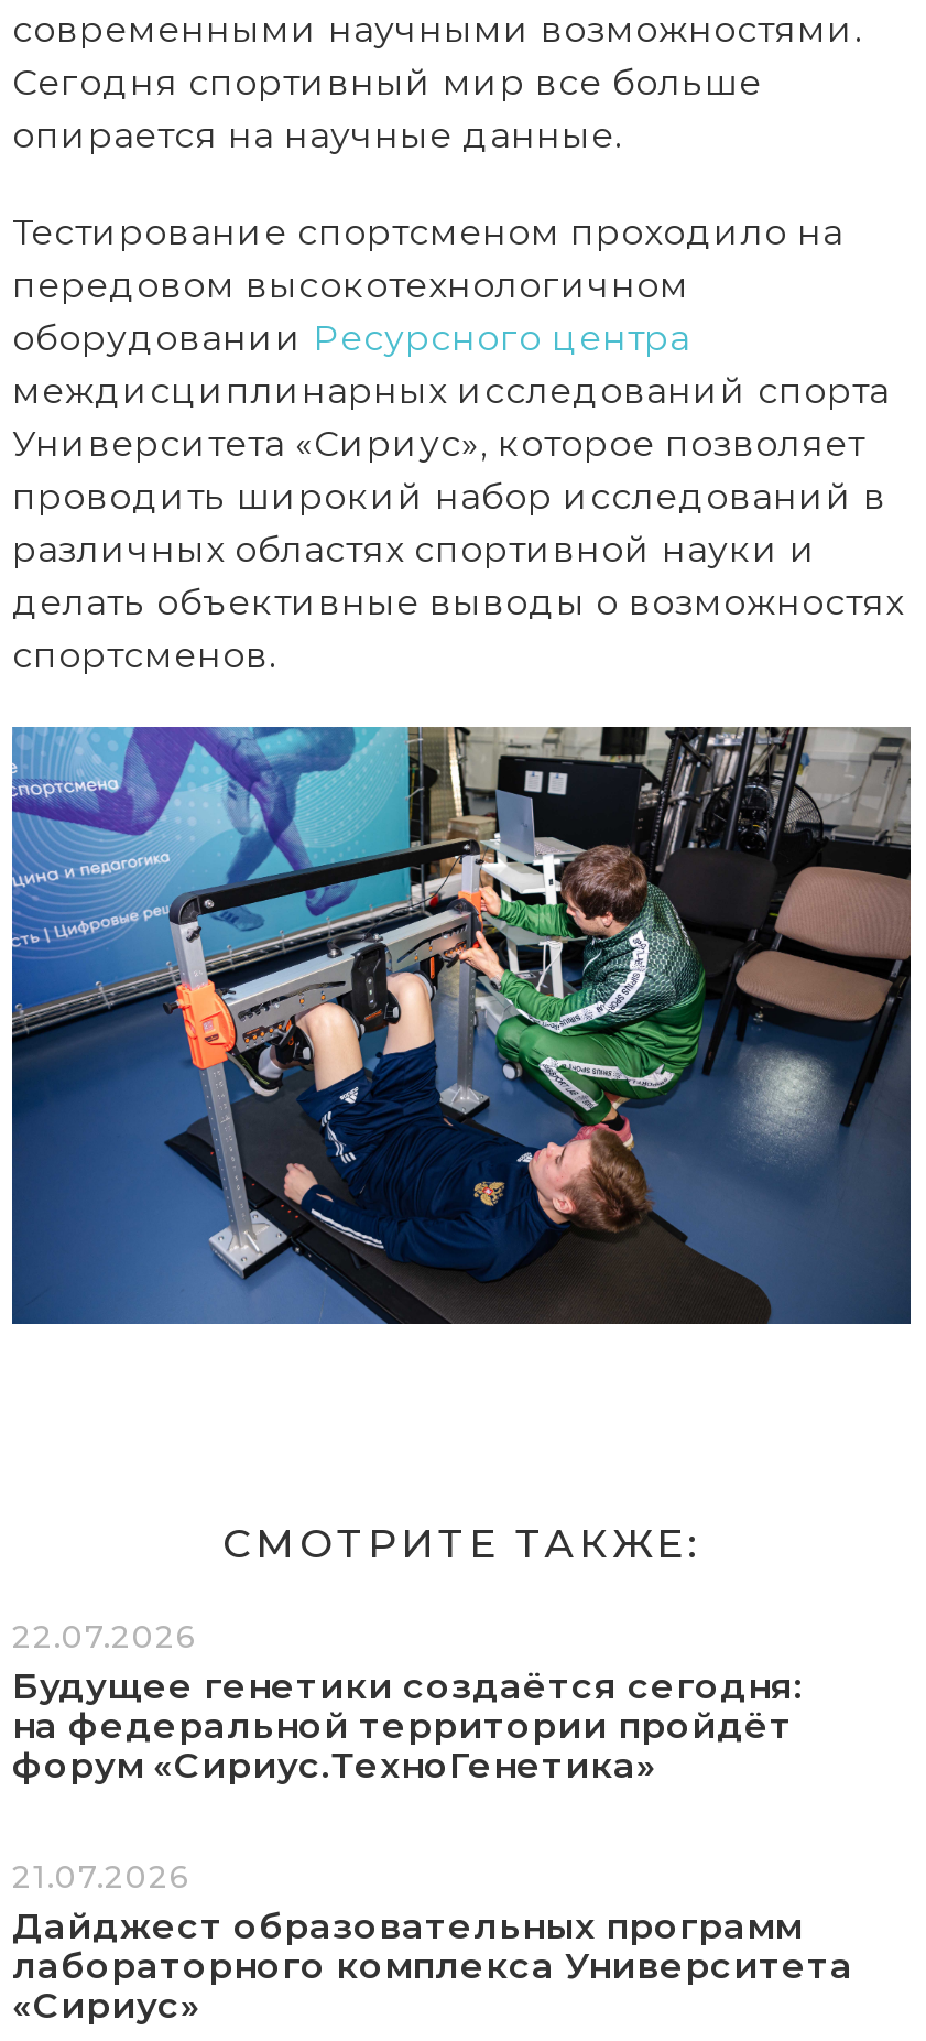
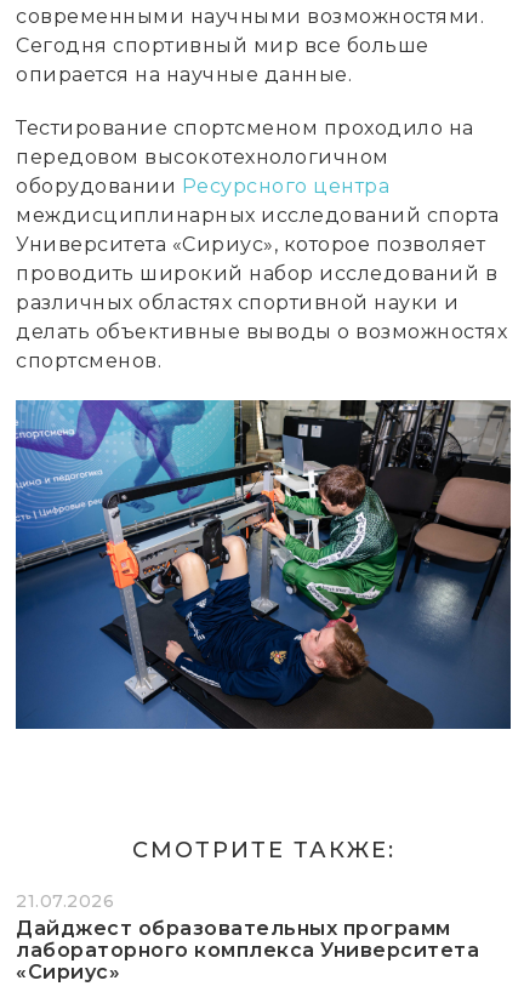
[12,1617,804,1787] 22.07.2026 | Будущее генетики создаётся сегодня: | на федеральной территории пройдёт | форум «Сириус.ТехноГенетика» -> none

